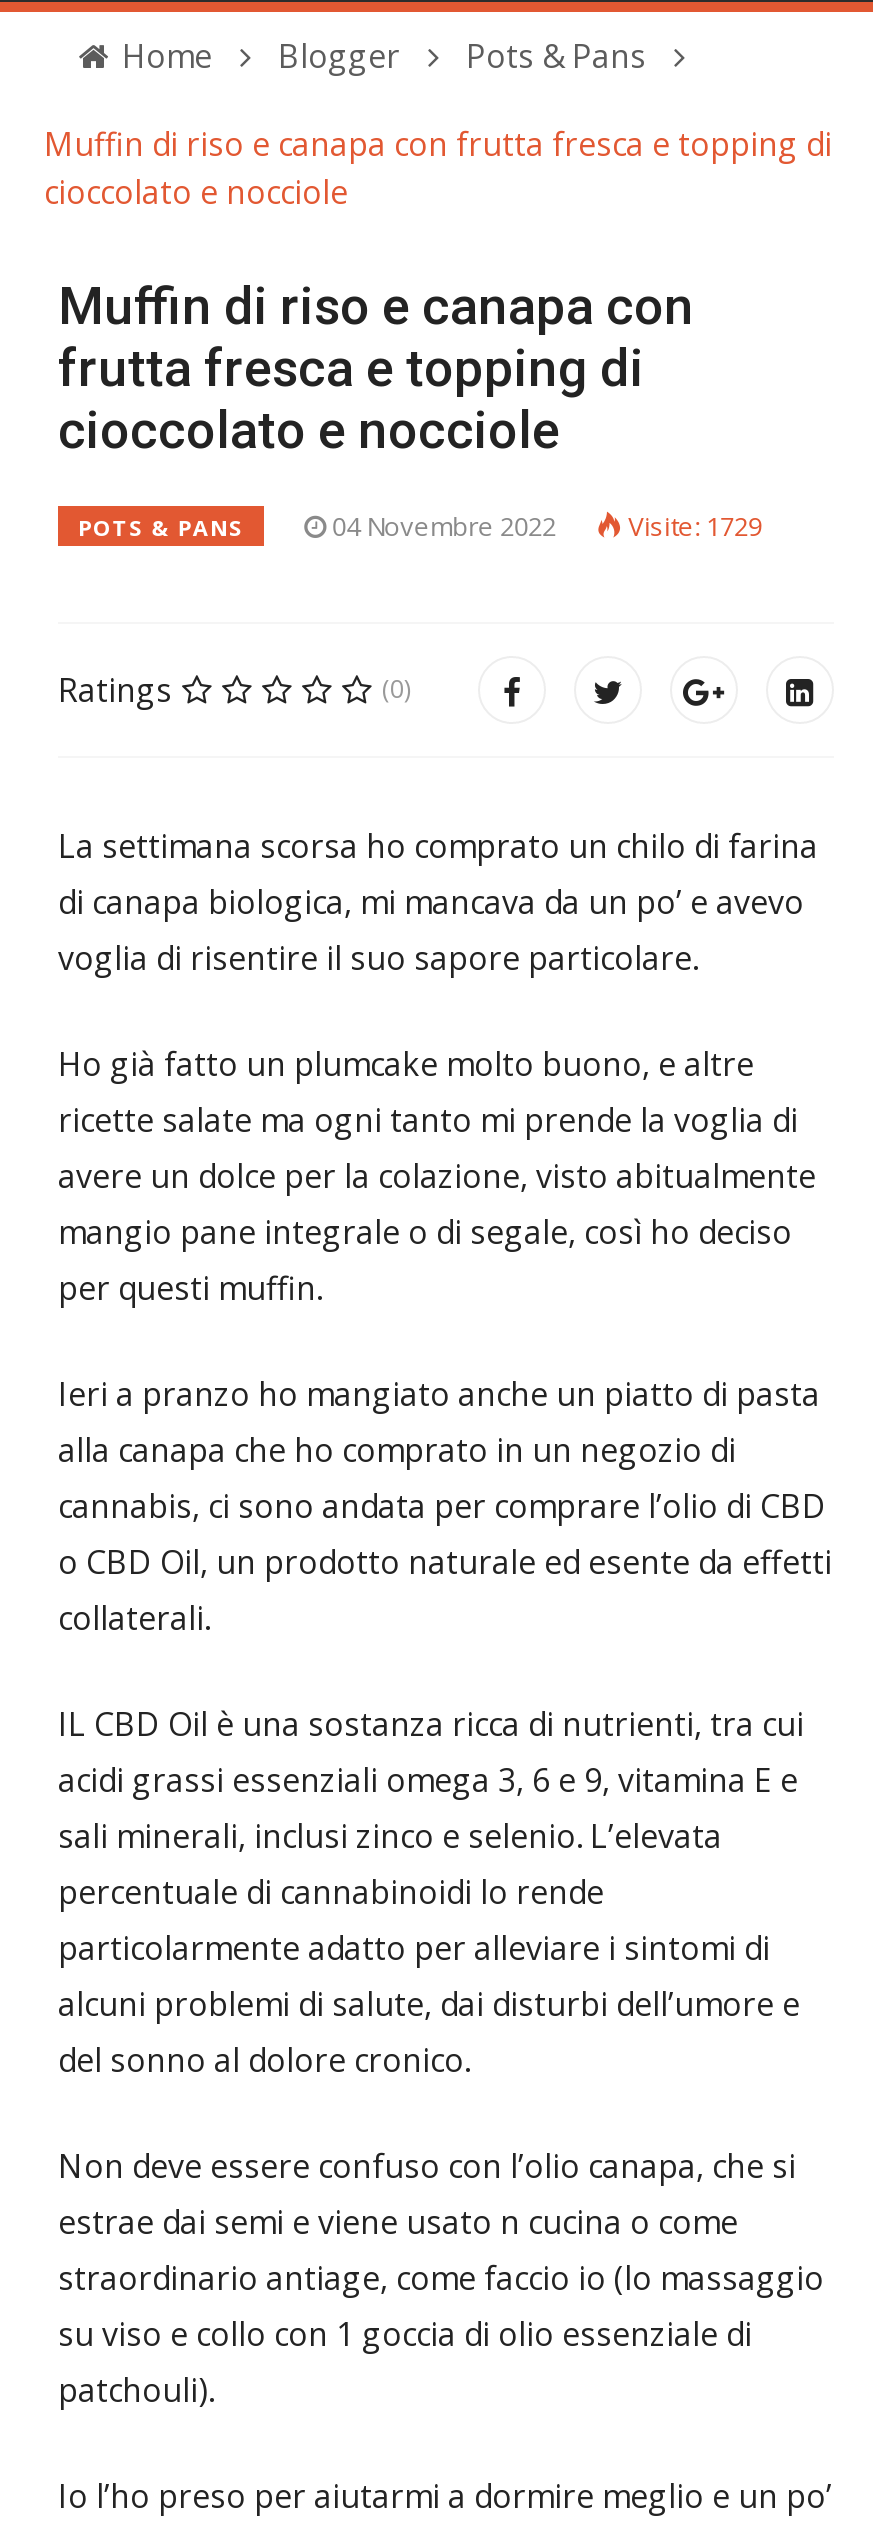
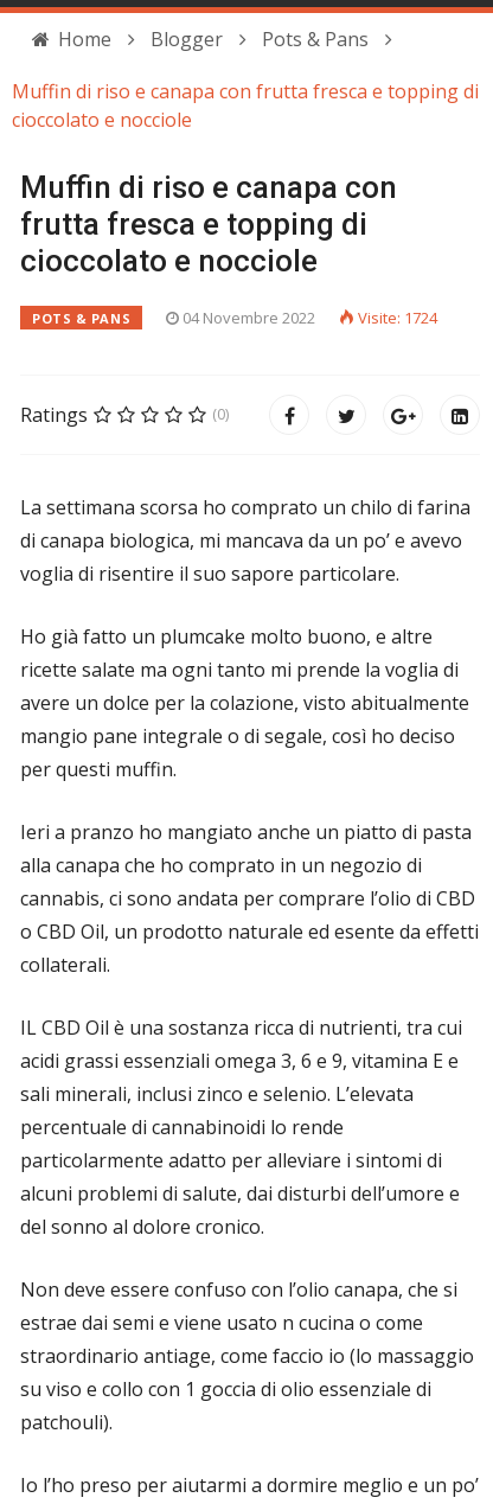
[332,508,762,544] 04 Novembre 2022 Visite: 1729 -> [183,307,437,328] 04 Novembre 2022 Visite: 1724

